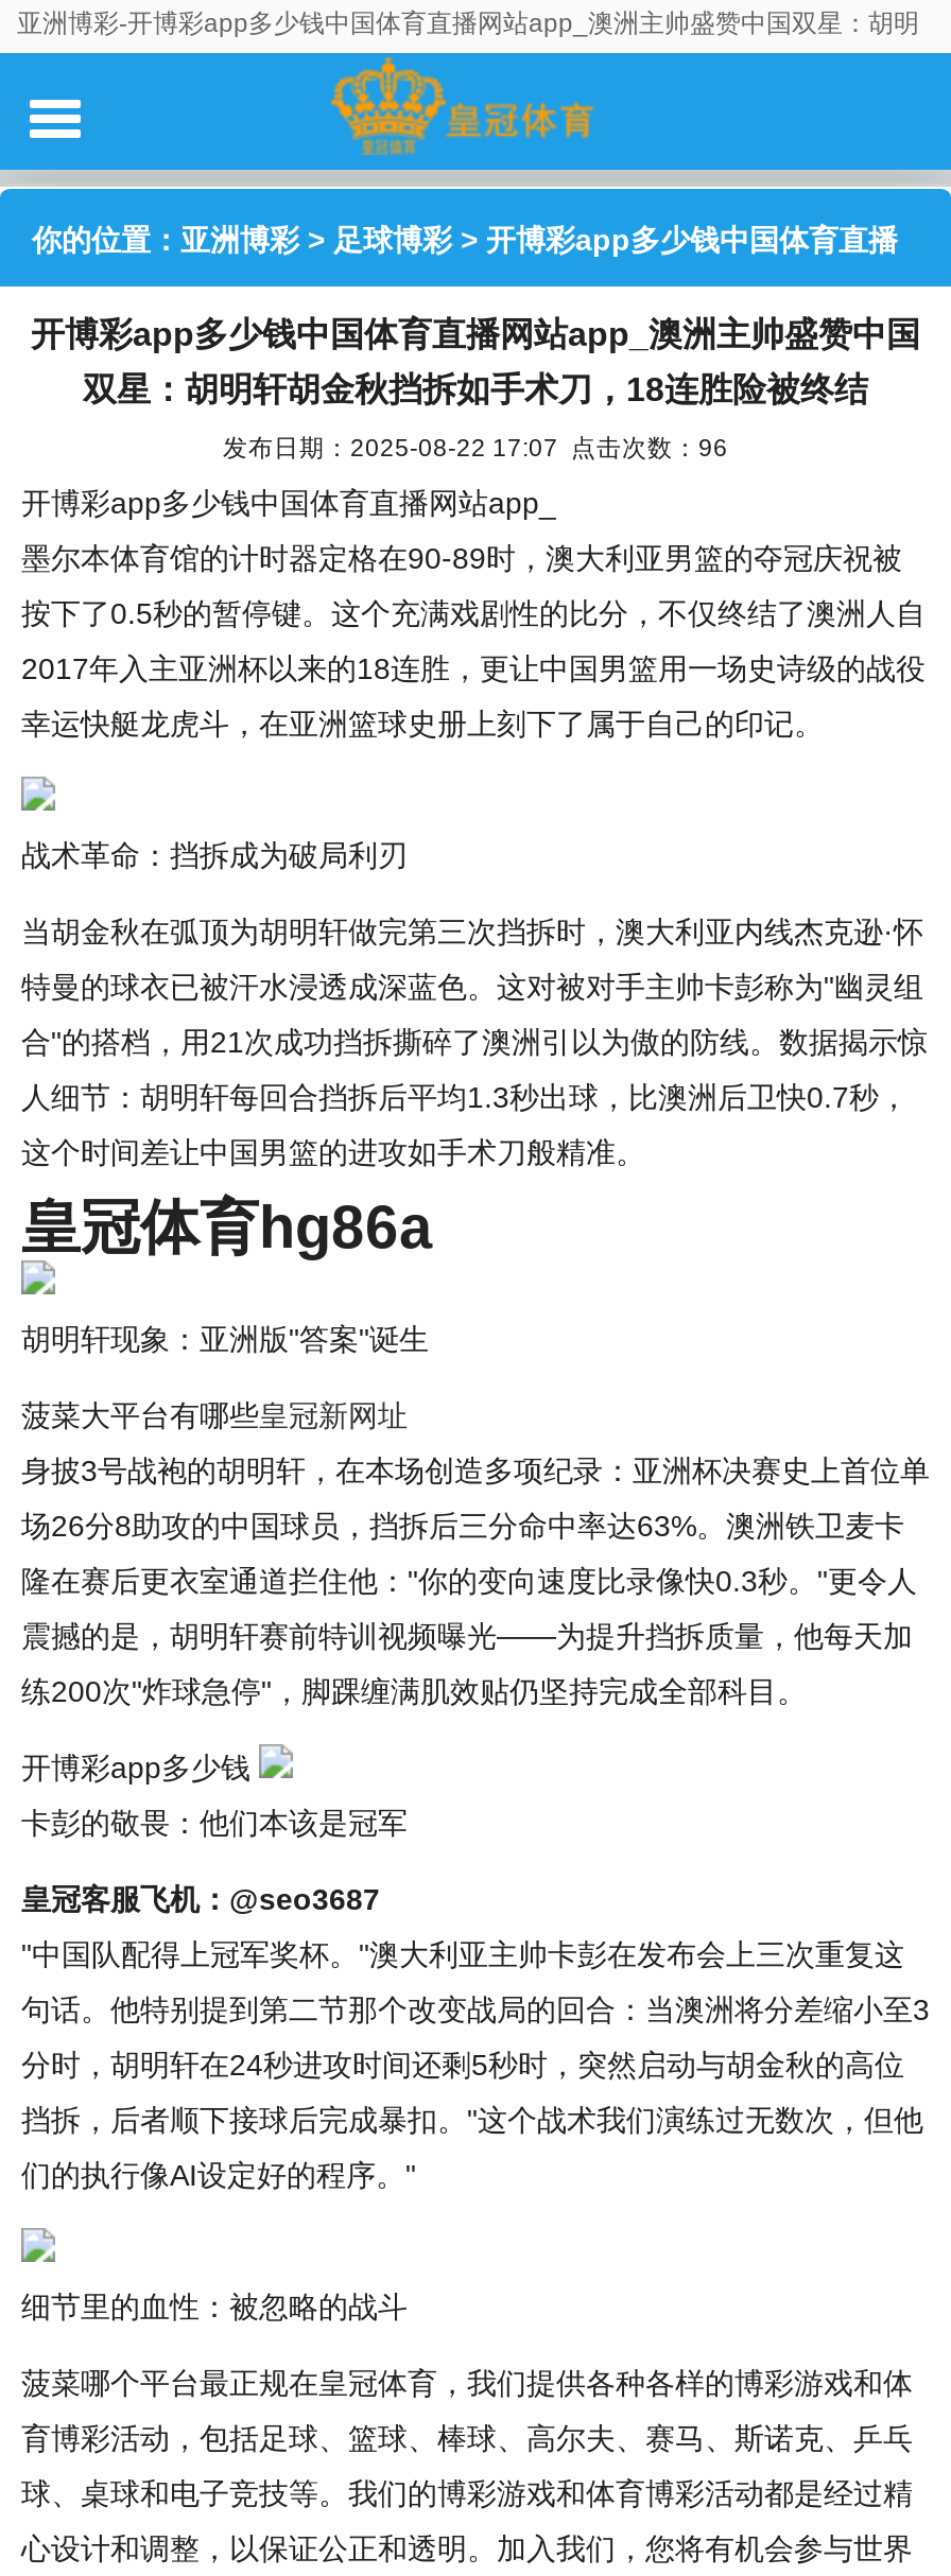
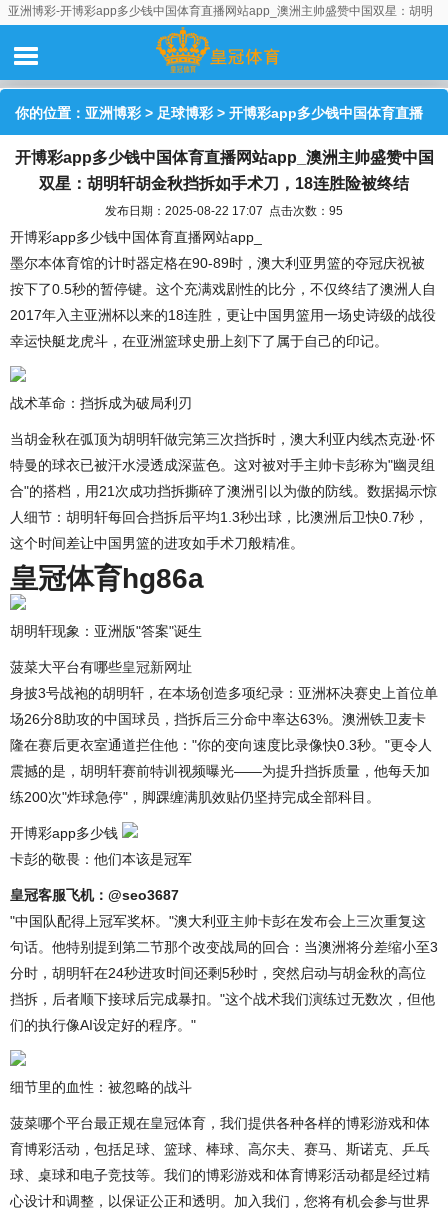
[223,433,728,460] 发布日期：2025-08-22 17:07 点击次数：96 -> [105,204,343,217] 发布日期：2025-08-22 17:07 点击次数：95

